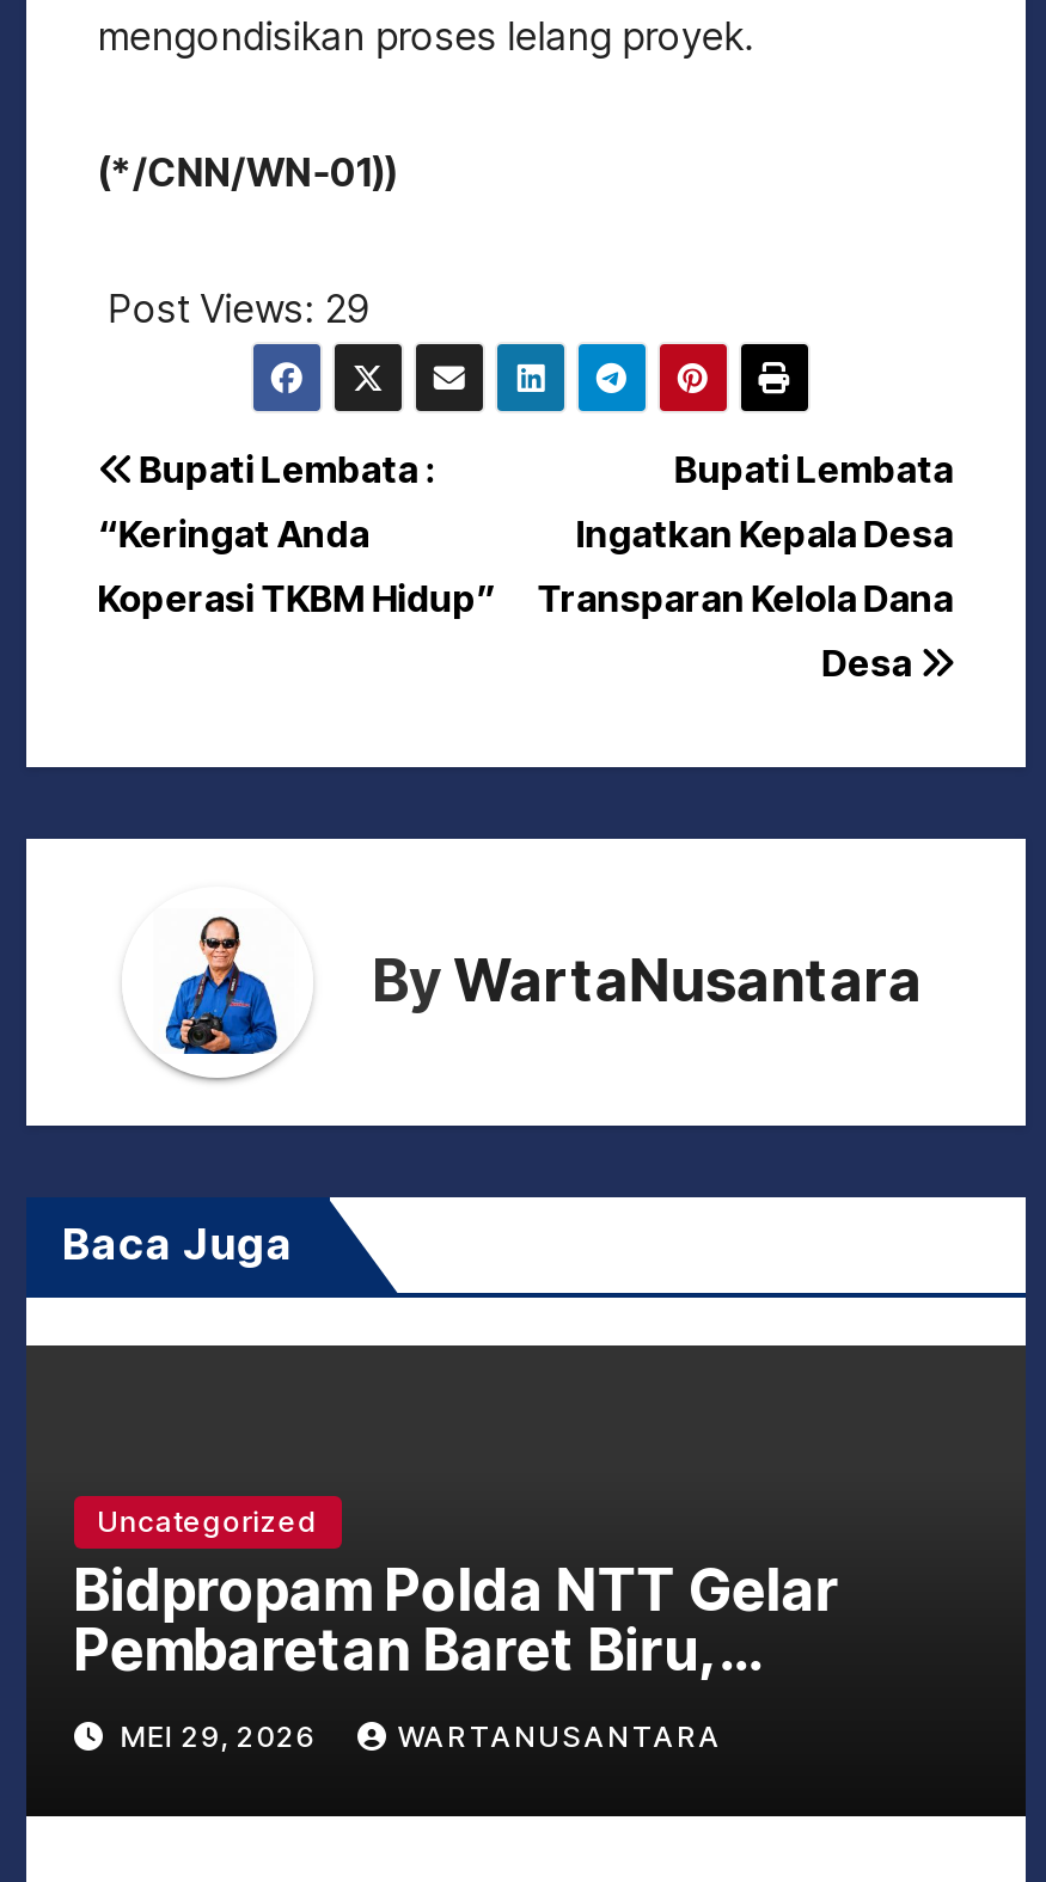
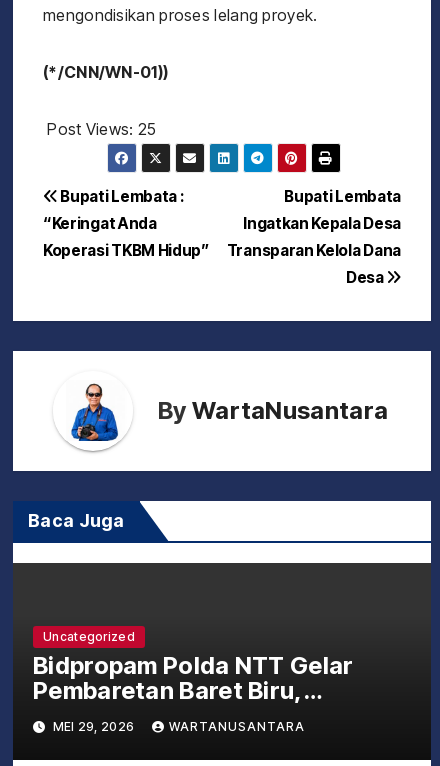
[108,283,372,331] Post Views: 29 -> [47,119,156,139] Post Views: 25

